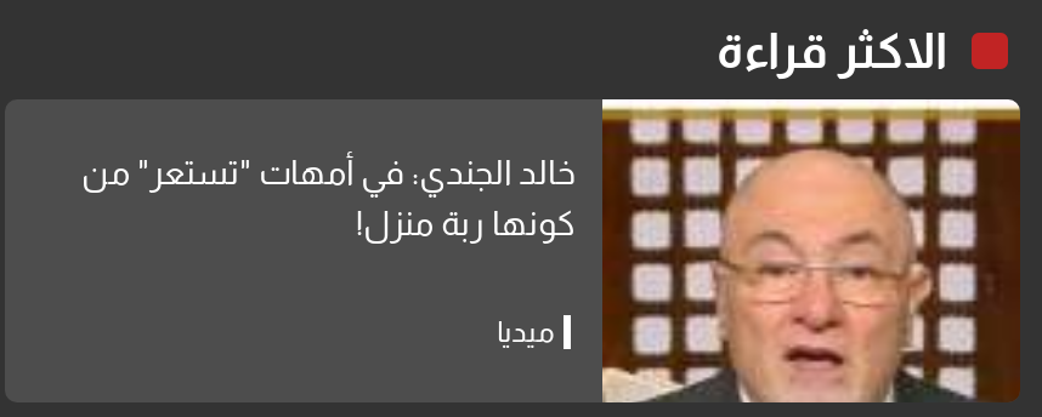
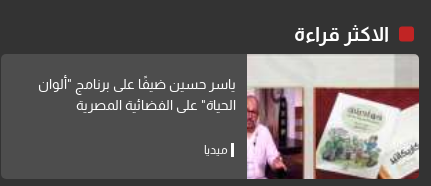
[82,102,1020,405] [image] | خالد الجندي: في أمهات "تستعر" من | كونها ربة منزل! -> [38,54,420,180] [image] | ياسر حسين ضيفًا على برنامج "ألوان | الحياة" على الفضائية المصرية

